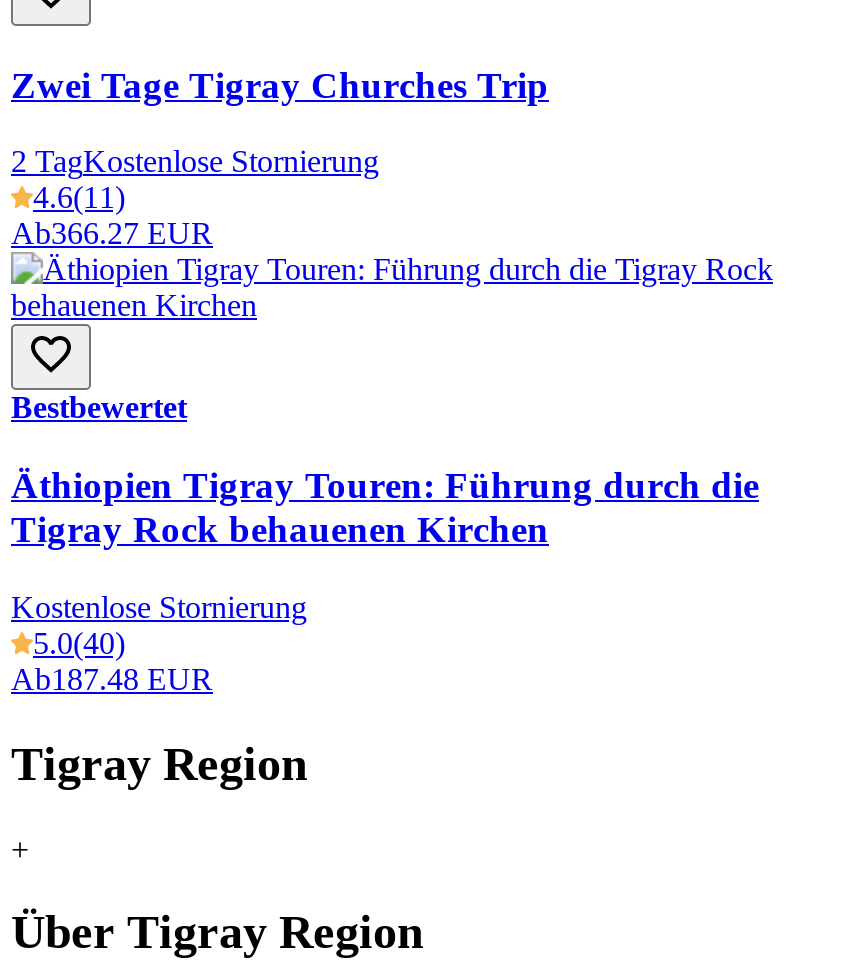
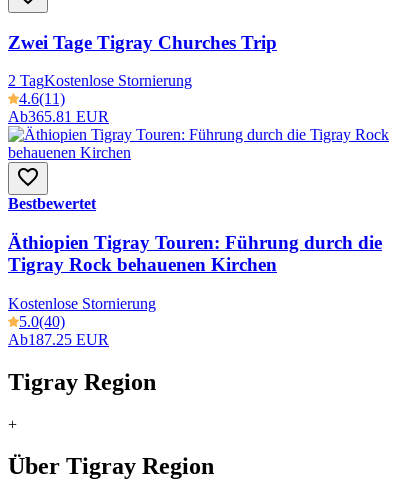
[11,217,213,251] Ab366.27 EUR -> [8,108,109,125] Ab365.81 EUR
[11,662,213,696] Ab187.48 EUR -> [8,331,109,348] Ab187.25 EUR

